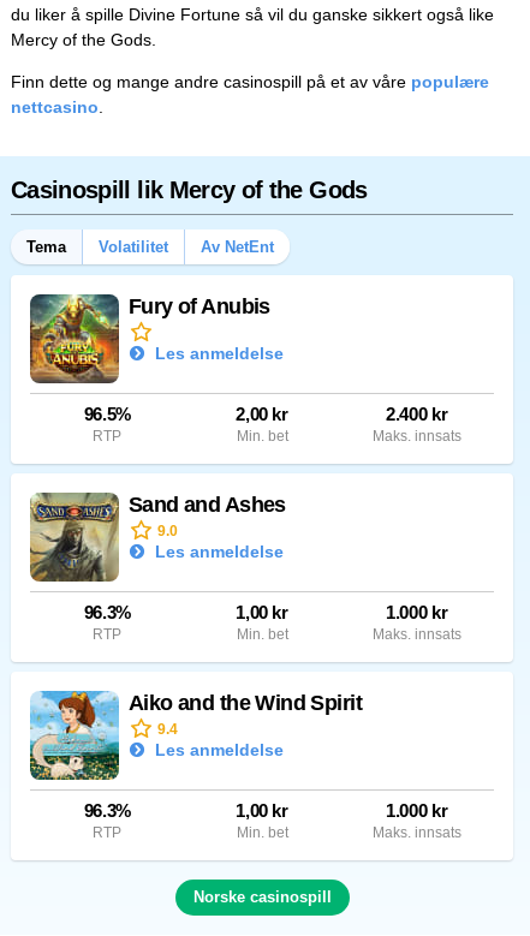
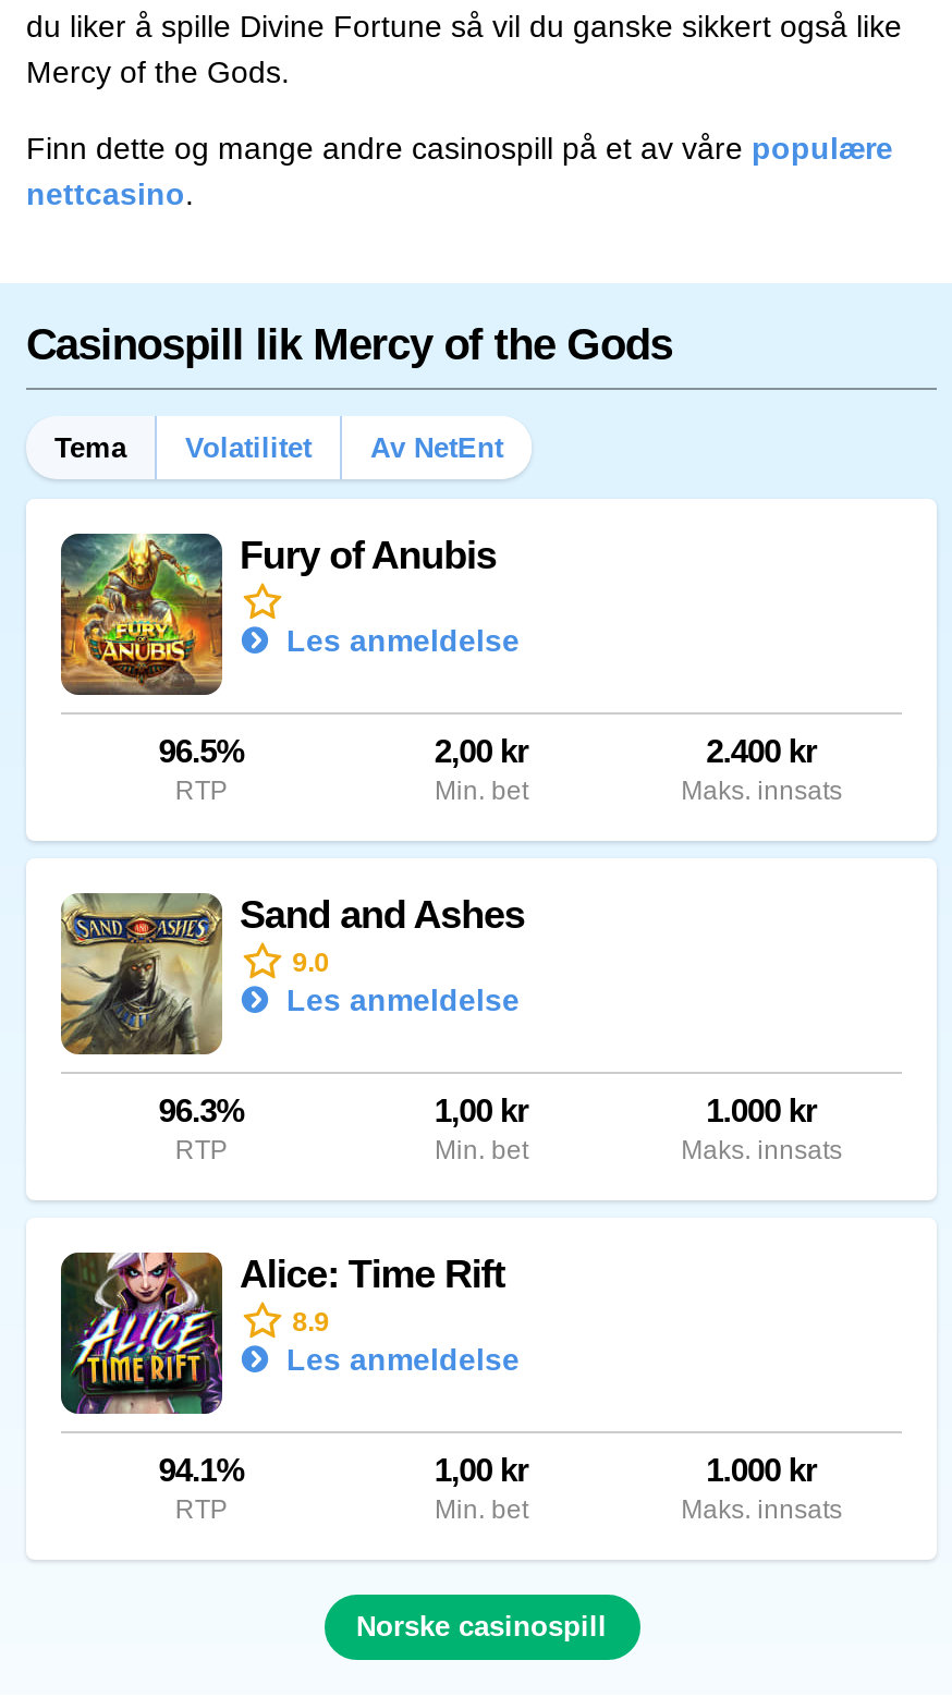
[29,690,362,781] [image] | Aiko and the Wind Spirit | 9.4 -> [59,1250,505,1416] [image] | Alice: Time Rift | 8.9
[84,800,131,821] 96.3% -> [159,1451,244,1488] 94.1%

